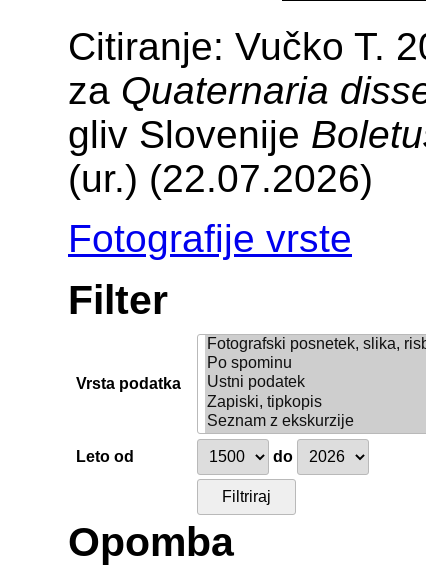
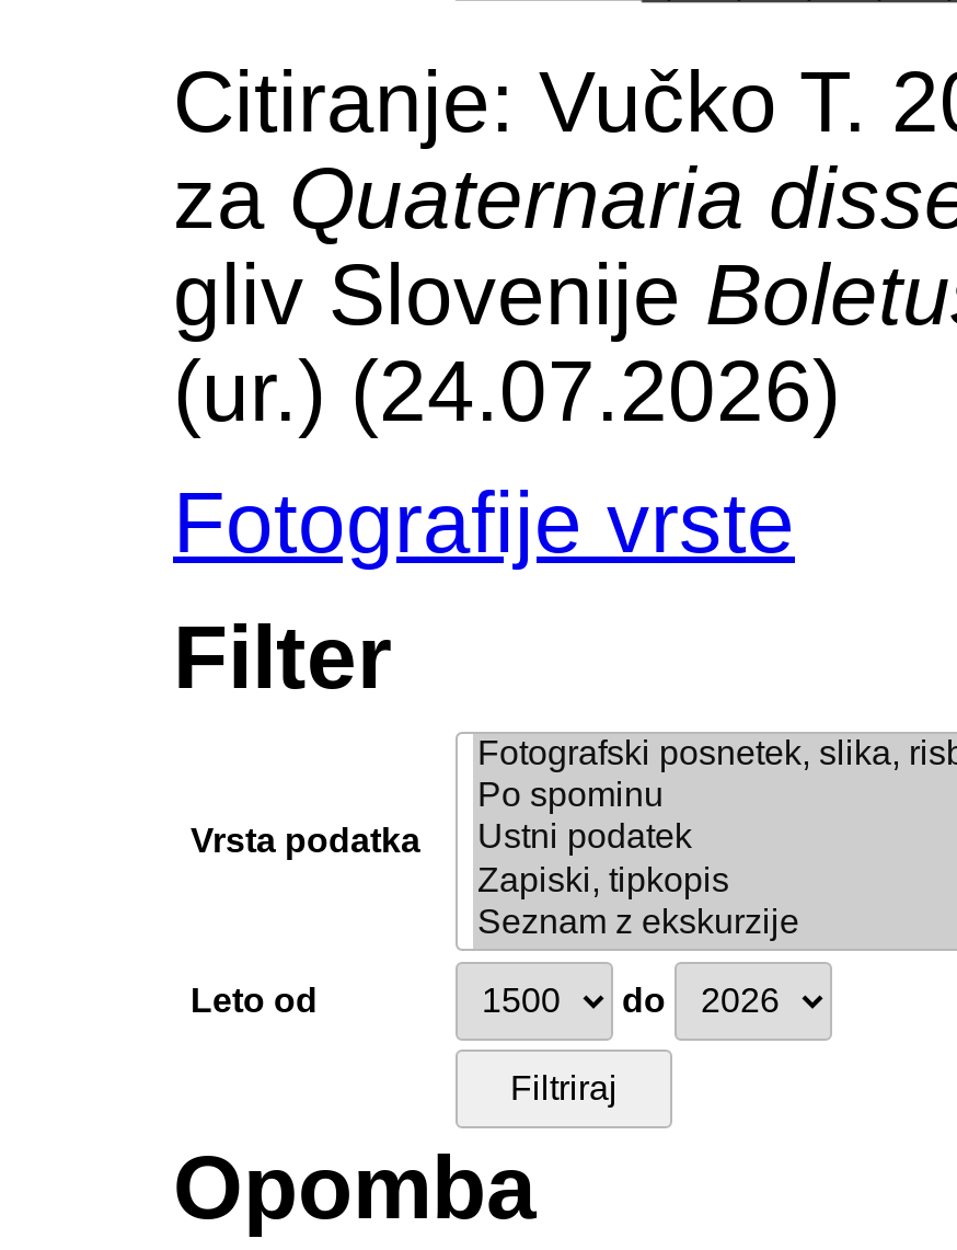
[68,157,373,200] (ur.) (22.07.2026) -> [173,344,841,438] (ur.) (24.07.2026)

